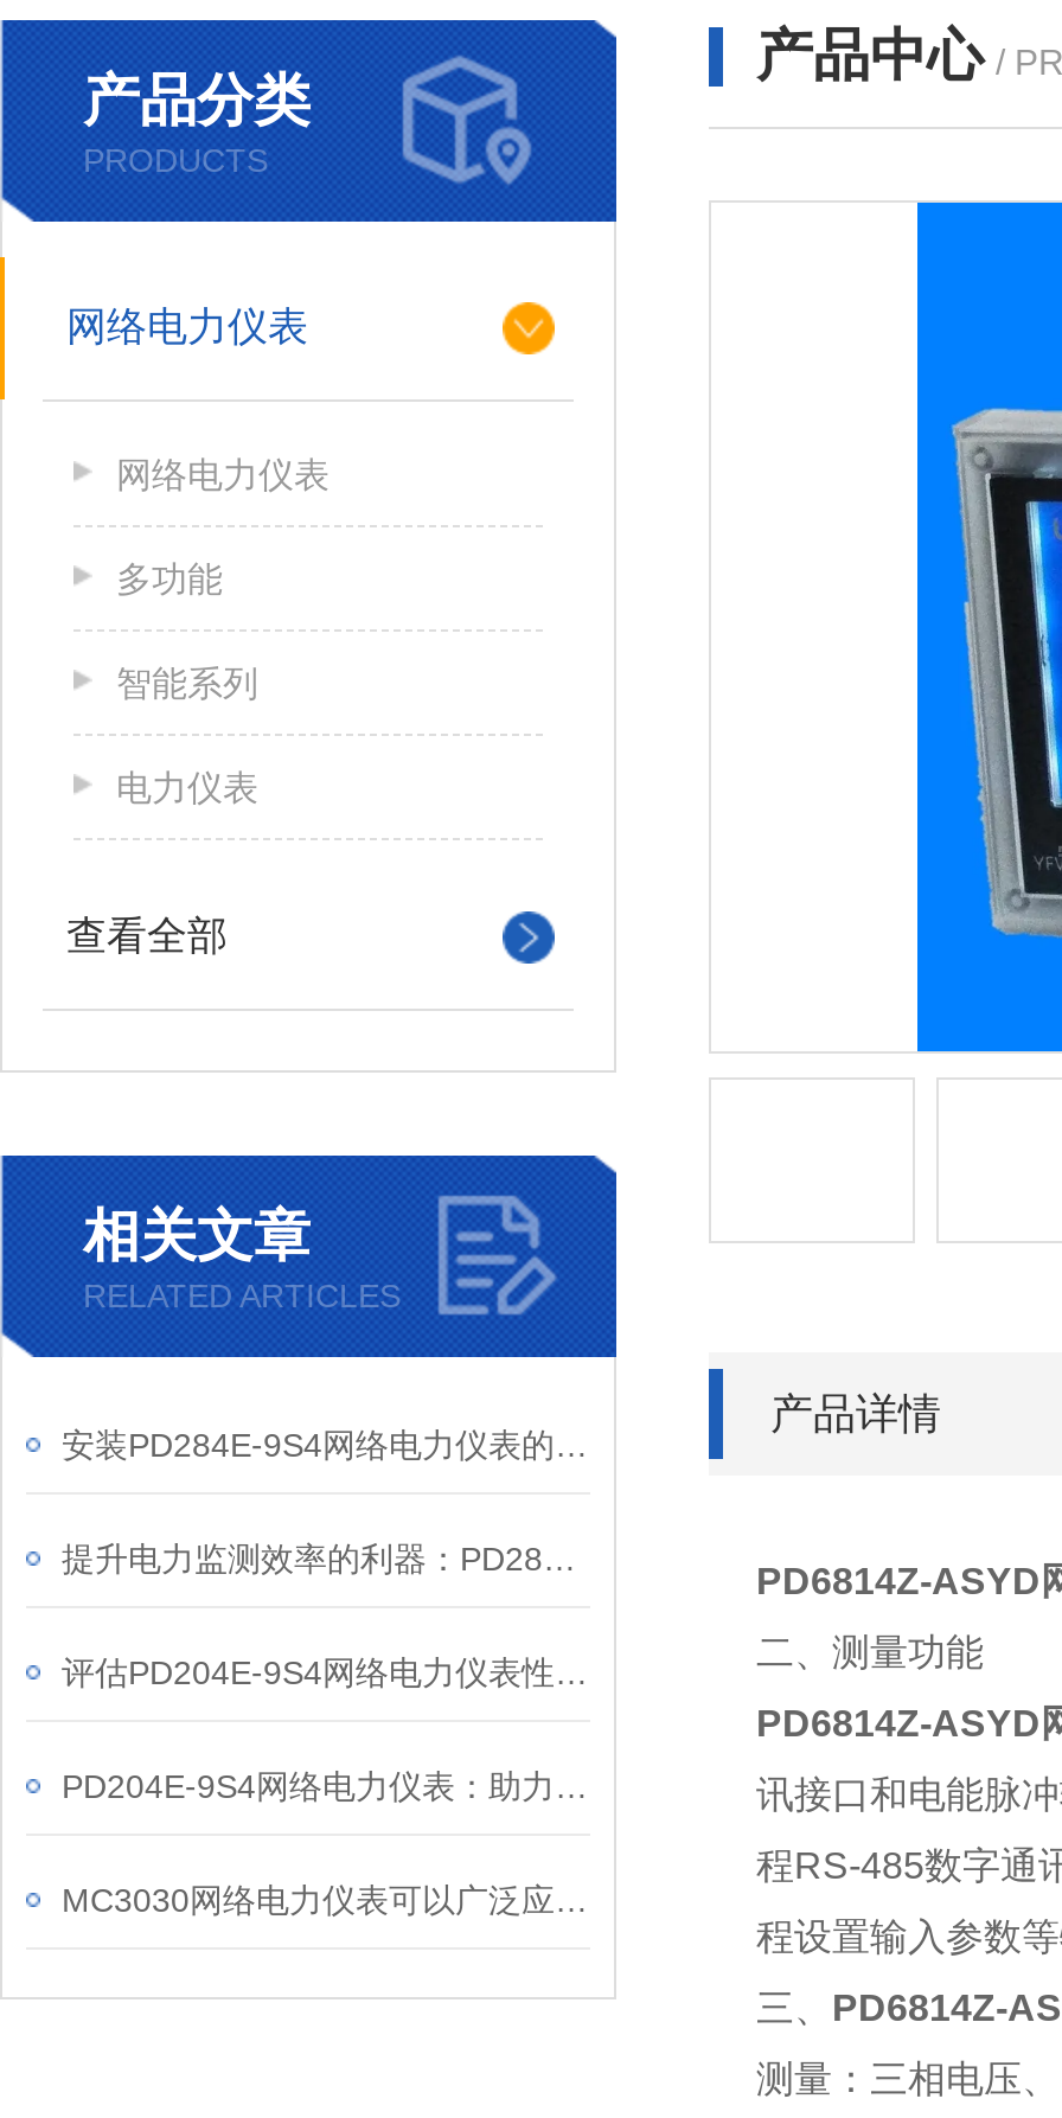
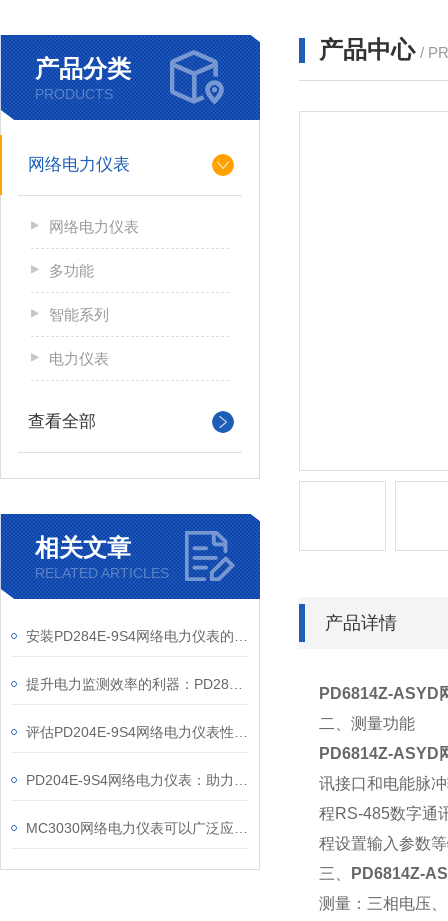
[915,200,1055,1054] [image] -> none

